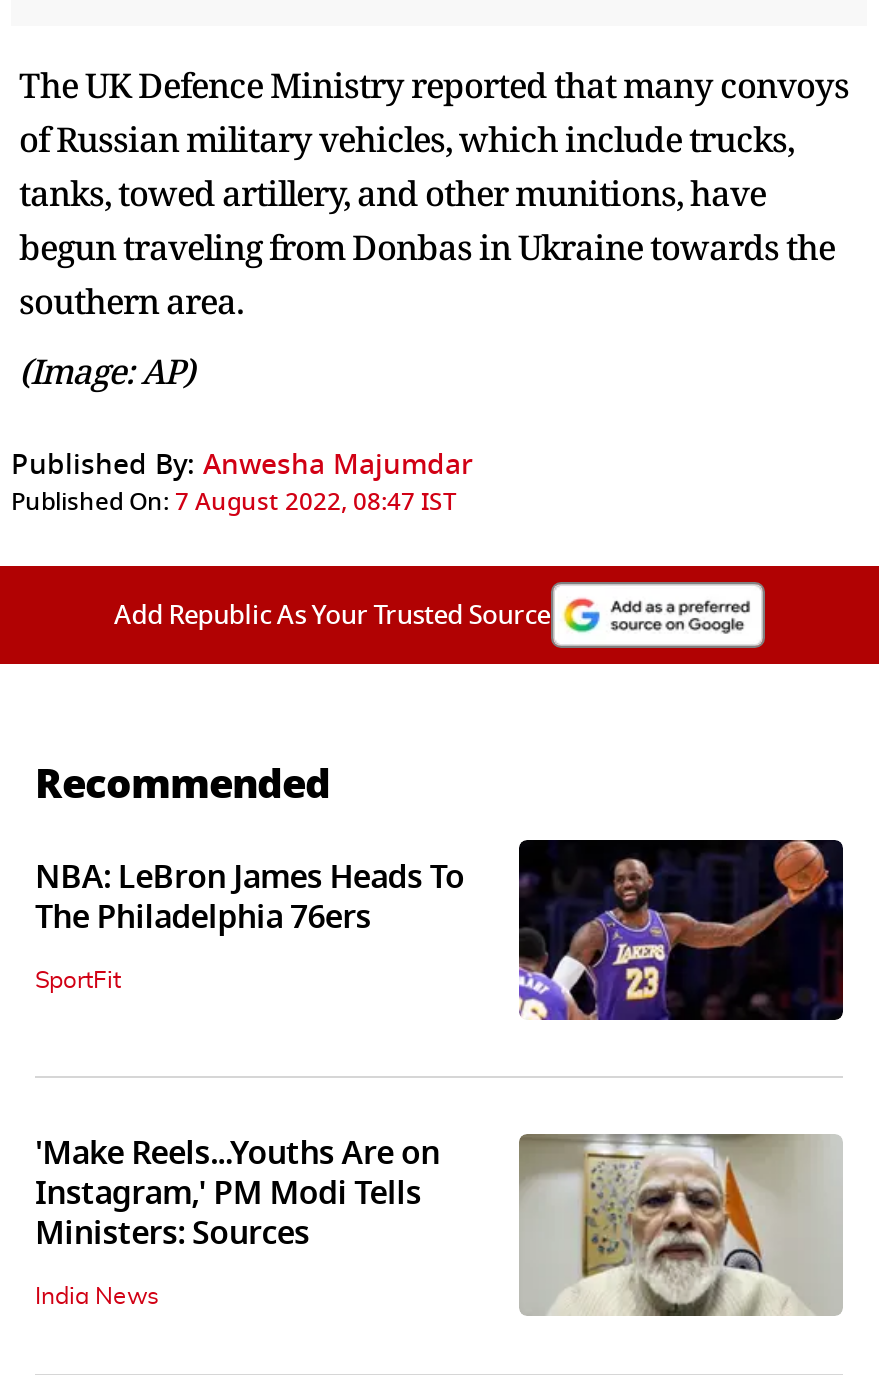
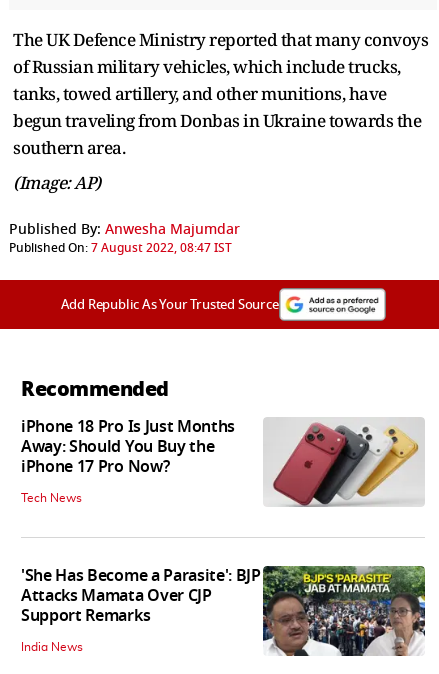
[35,838,845,1022] [image] | NBA: LeBron James Heads To | The Philadelphia 76ers -> [21,415,425,507] [image] | iPhone 18 Pro Is Just Months | Away: Should You Buy the | iPhone 17 Pro Now?
[35,968,121,992] SportFit -> [21,492,82,504] Tech News
[35,1131,843,1318] [image] | 'Make Reels...Youths Are on | Instagram,' PM Modi Tells | Ministers: Sources -> [21,564,425,657] [image] | 'She Has Become a Parasite': BJP | Attacks Mamata Over CJP | Support Remarks

